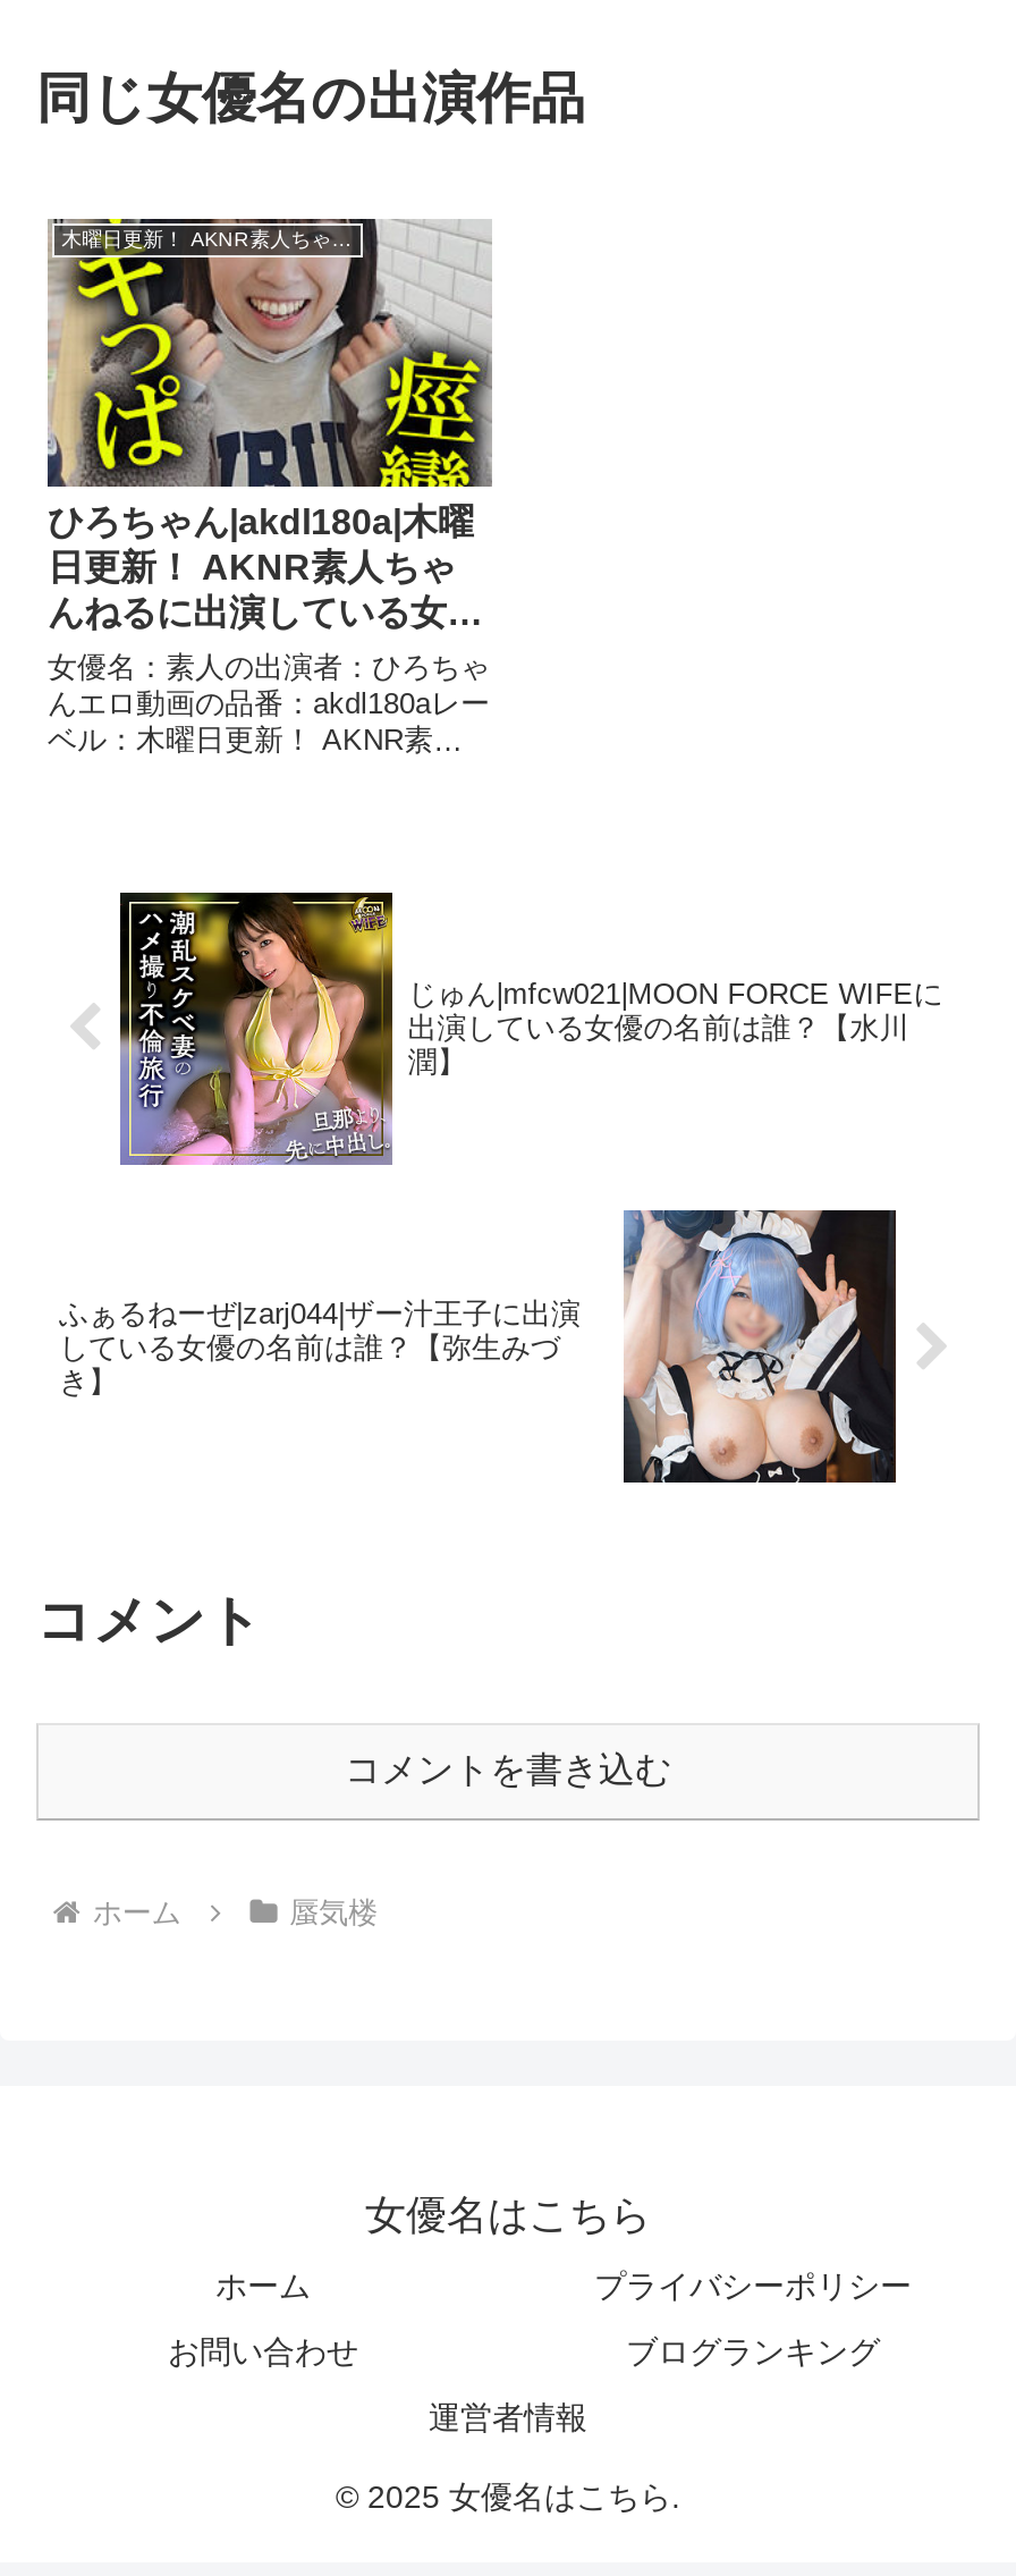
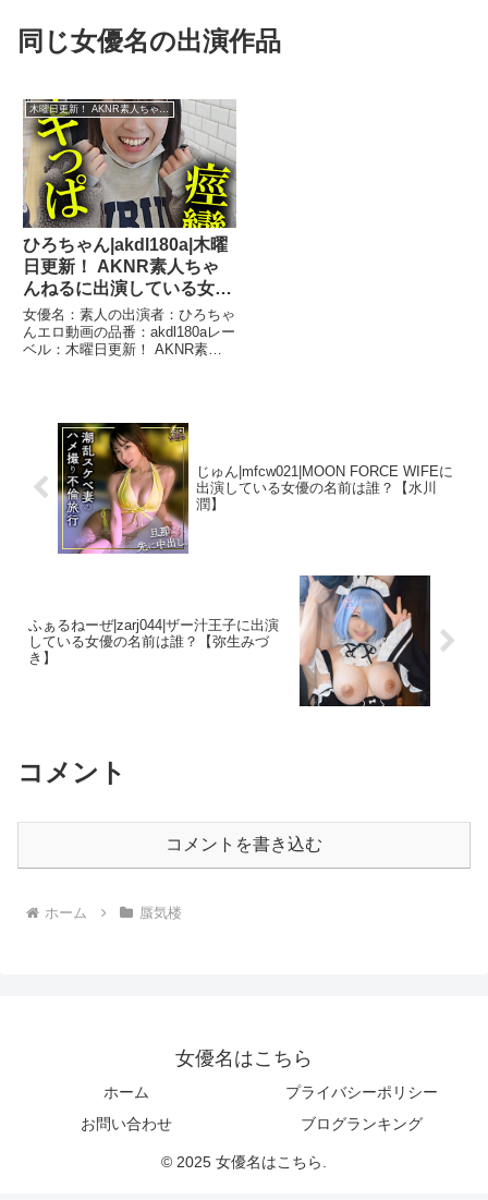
[429,2399,587,2435] 運営者情報 -> none

